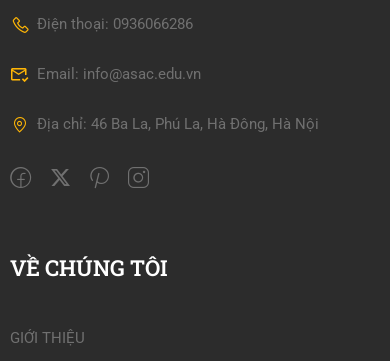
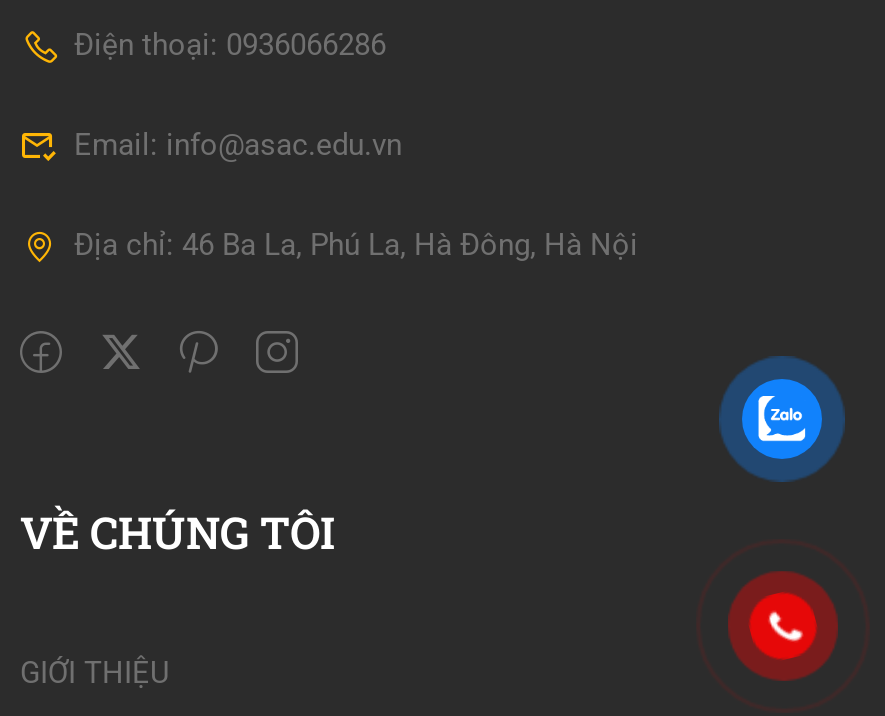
none -> [718,355,846,483] [image]
none -> [728,571,838,681] [image]

